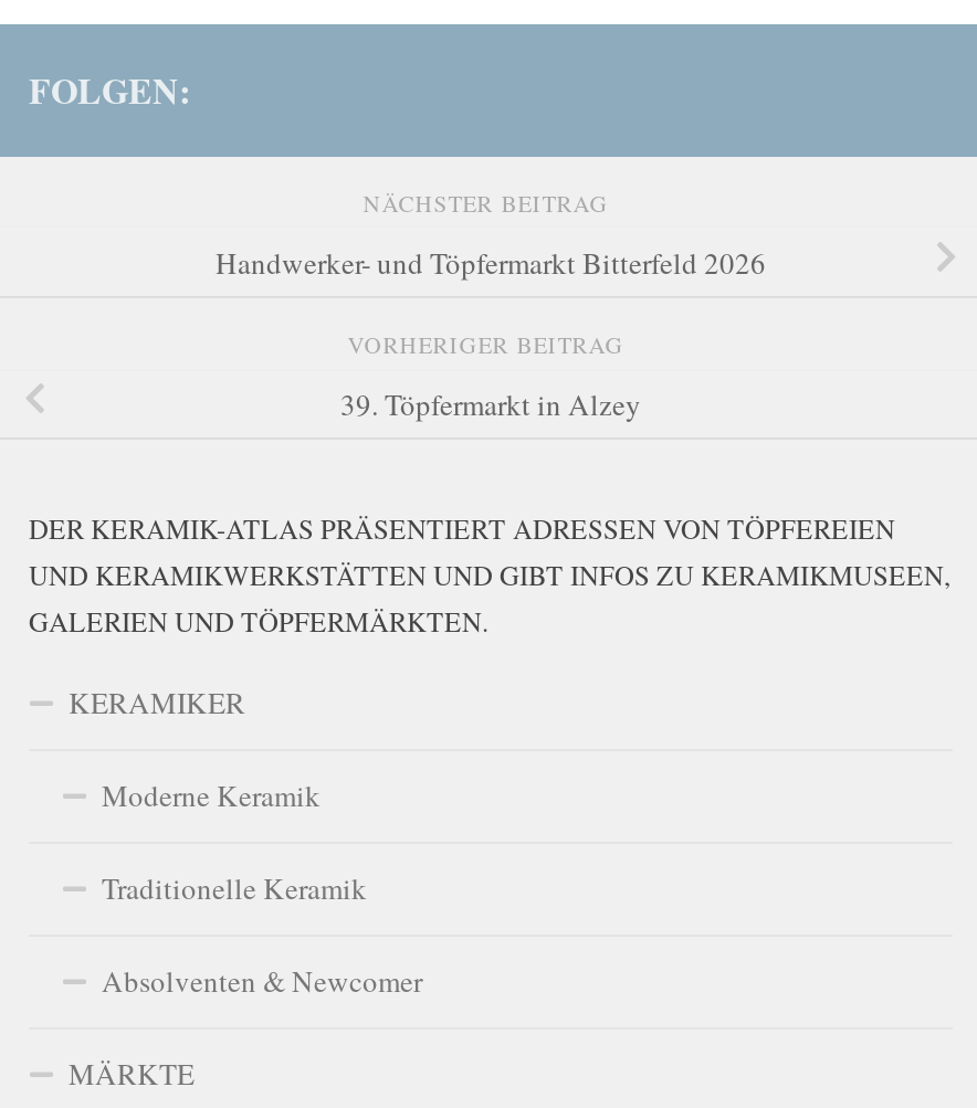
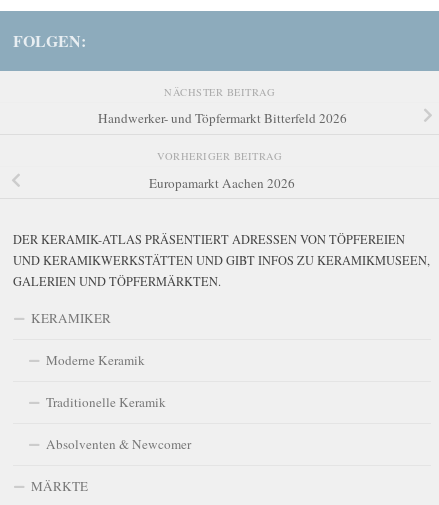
[340,383,641,423] 39. Töpfermarkt in Alzey -> [149,173,295,191] Europamarkt Aachen 2026

